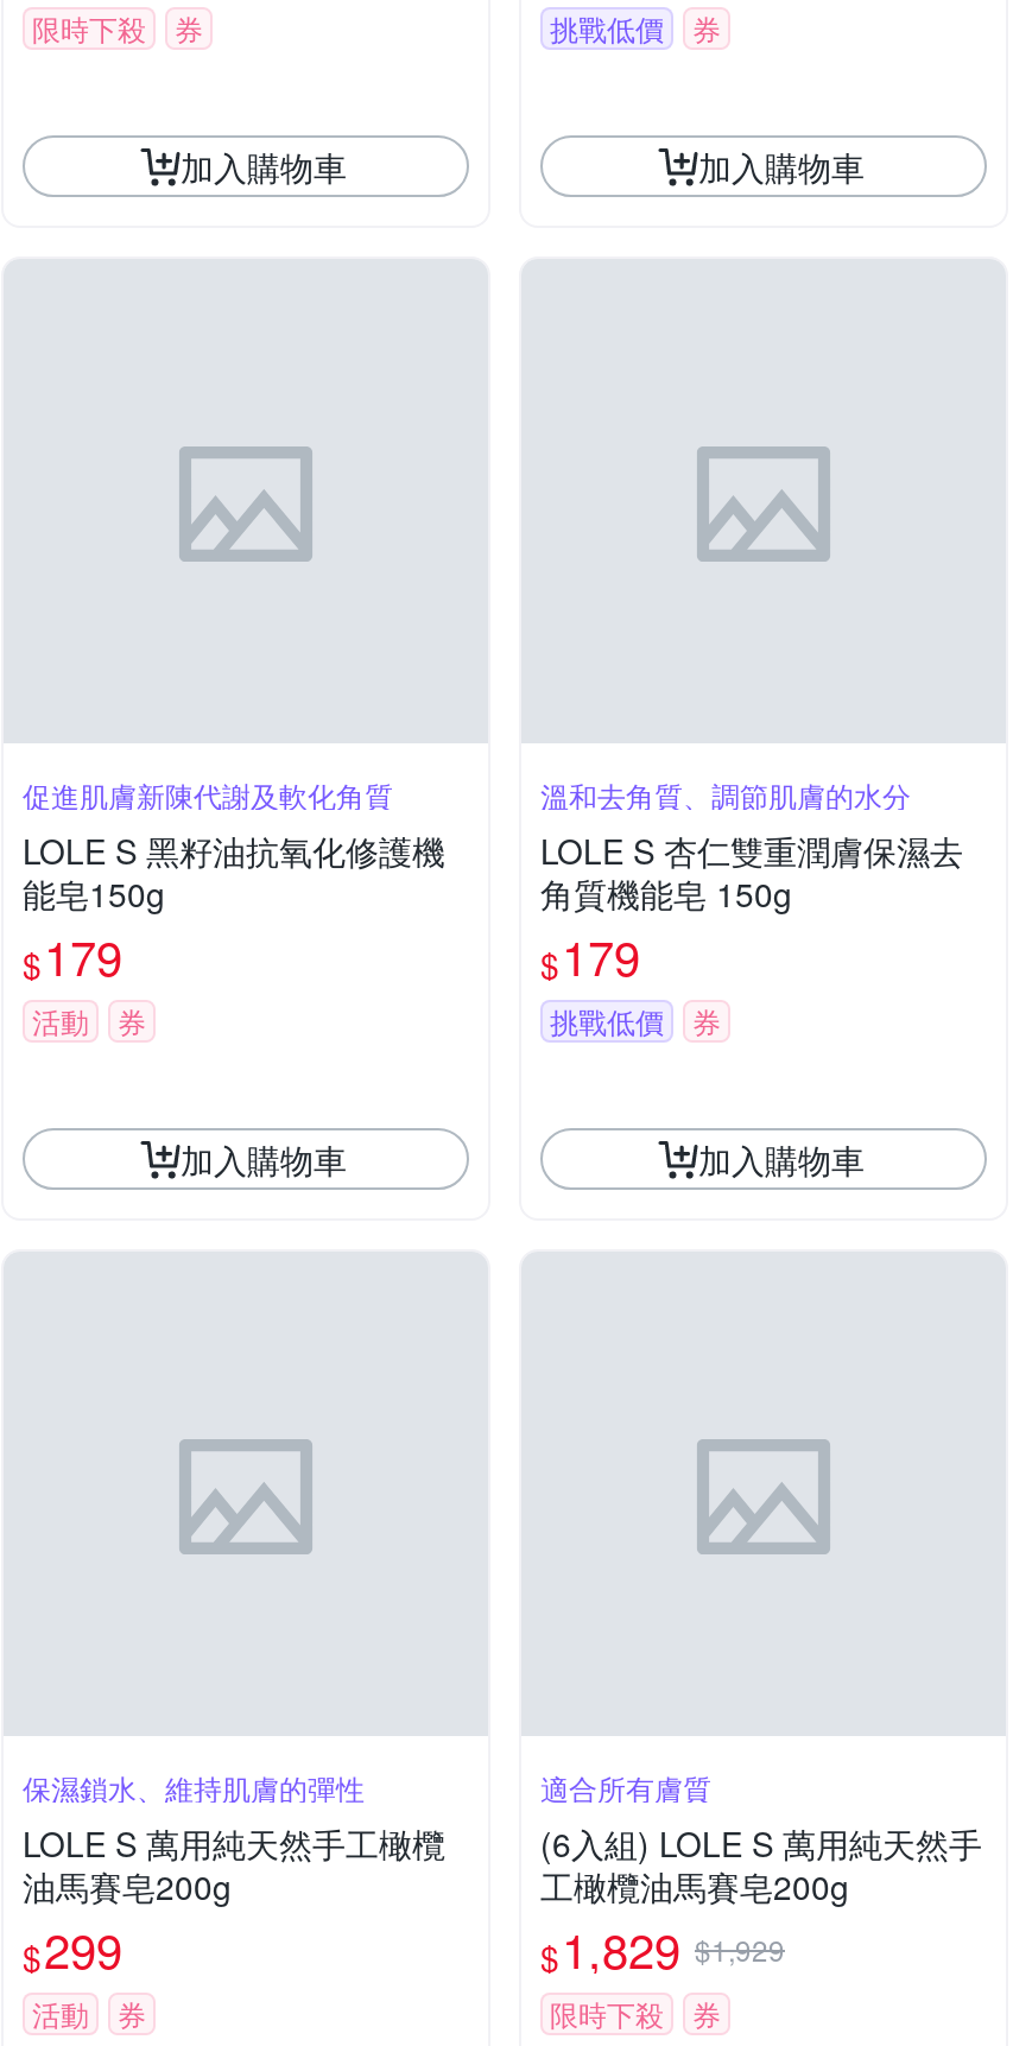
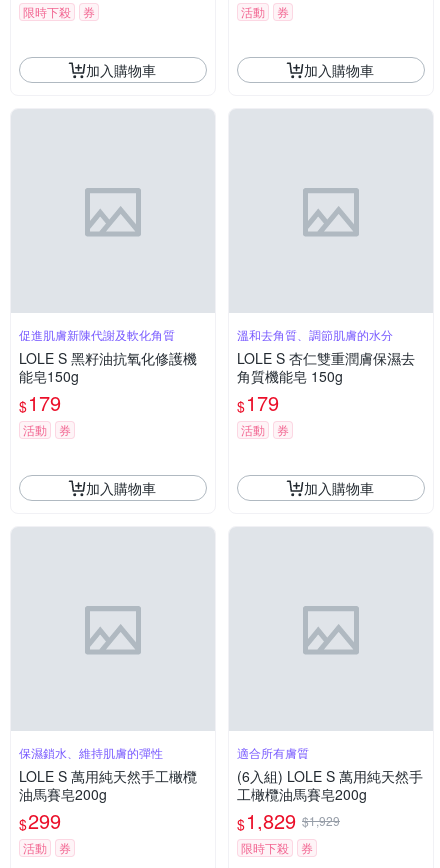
[550,7,664,47] 挑戰低價 -> [241,3,265,20] 活動
[550,1000,664,1040] 挑戰低價 -> [241,421,265,438] 活動

